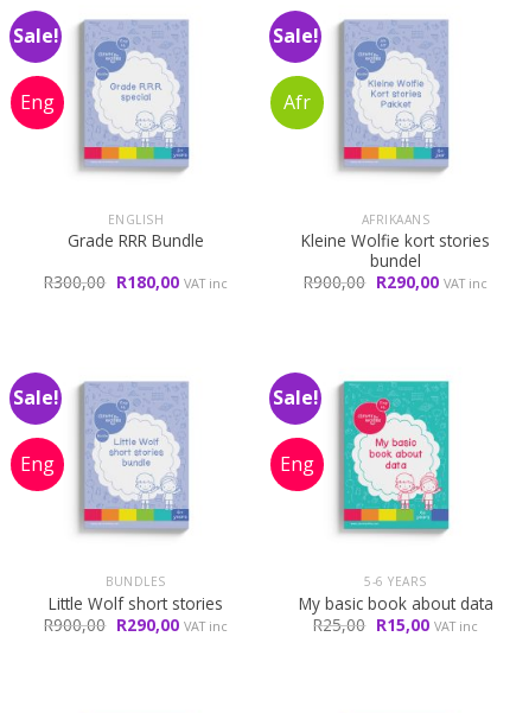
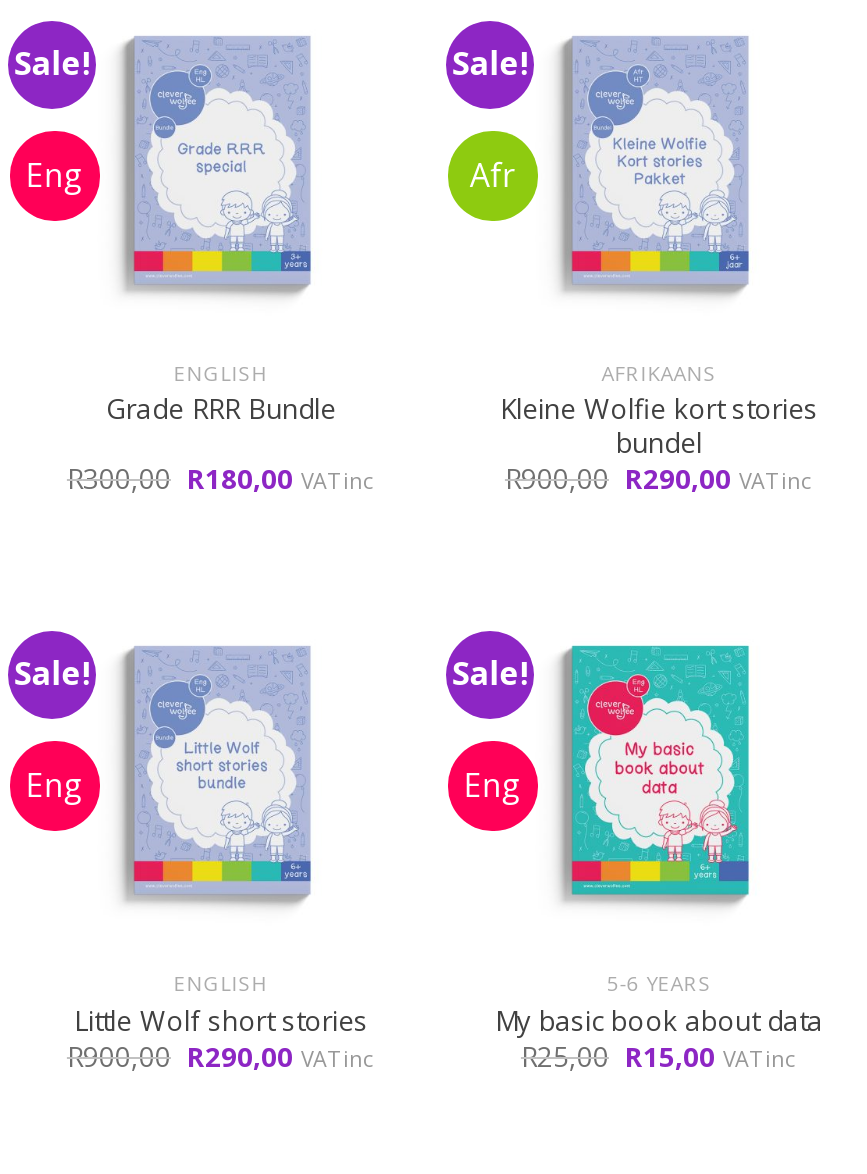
[106,573,166,590] BUNDLES -> [173,969,269,997] ENGLISH

